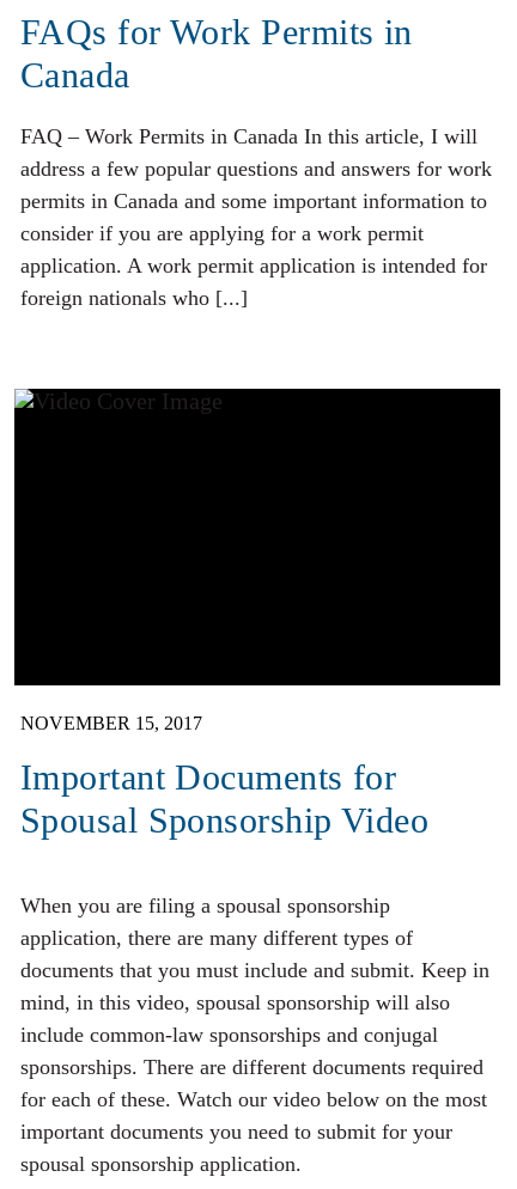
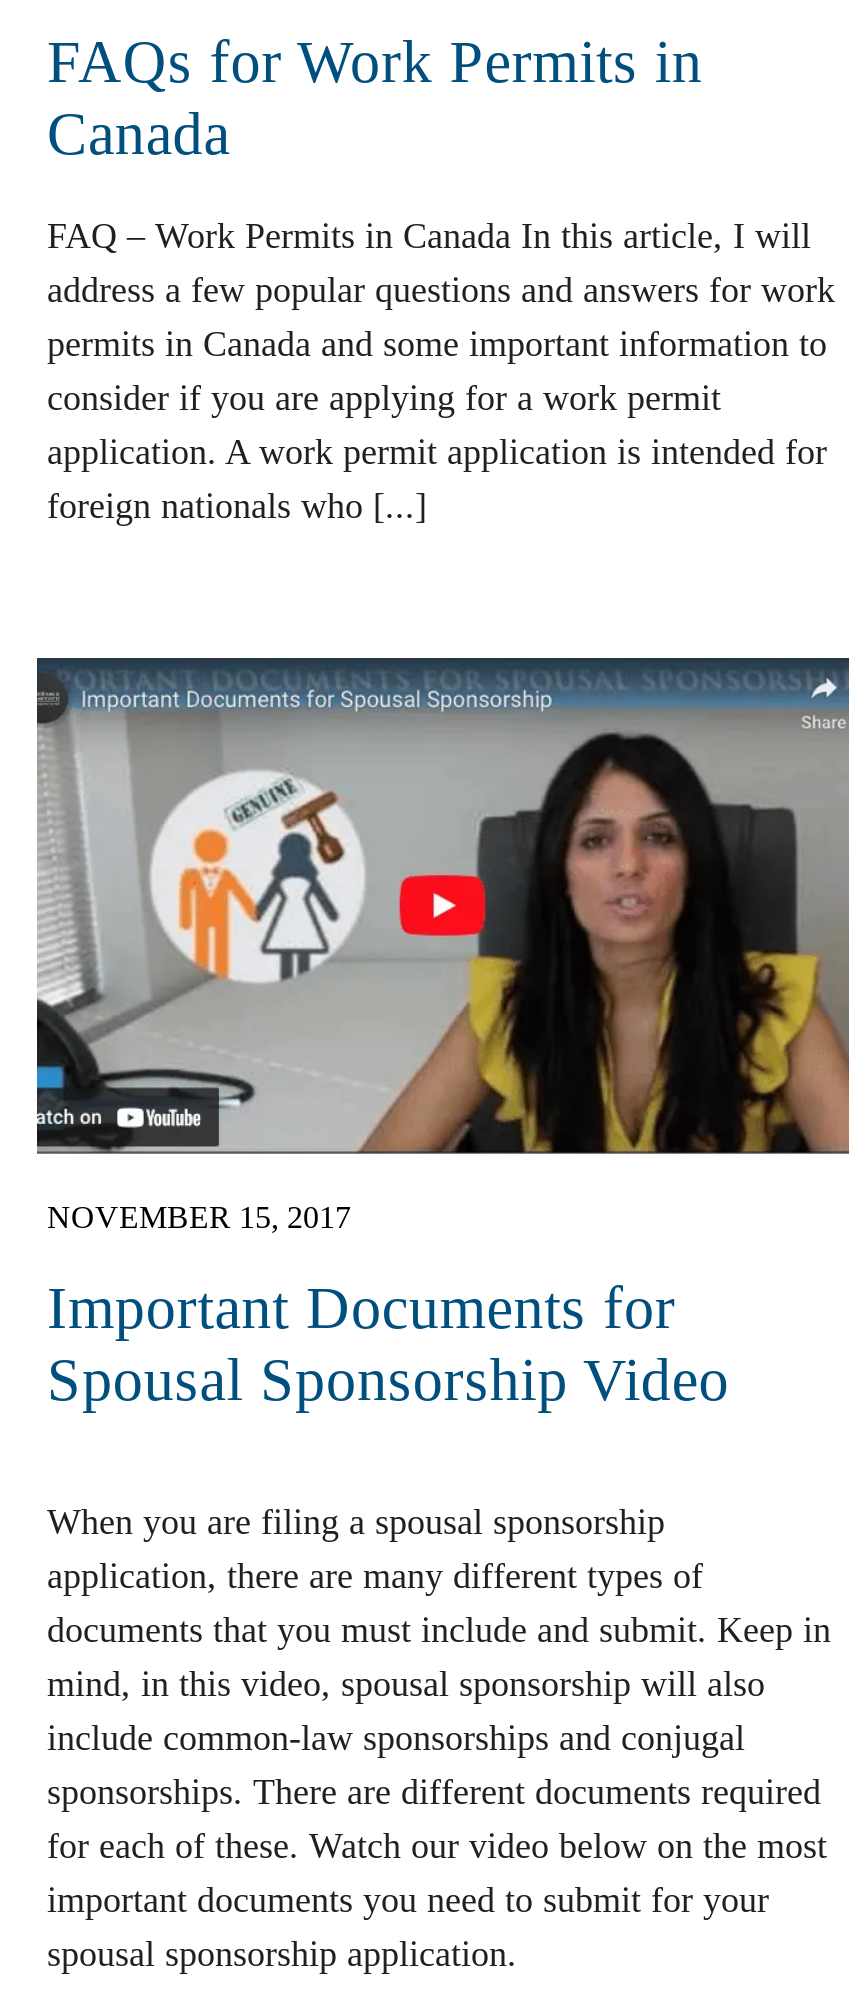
none -> [35,658,851,1156] [image]

